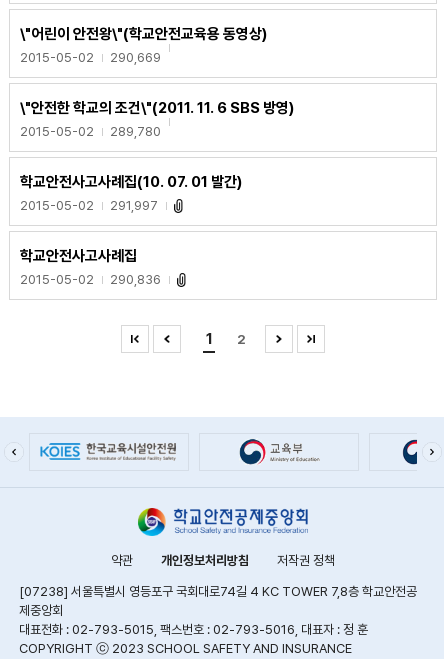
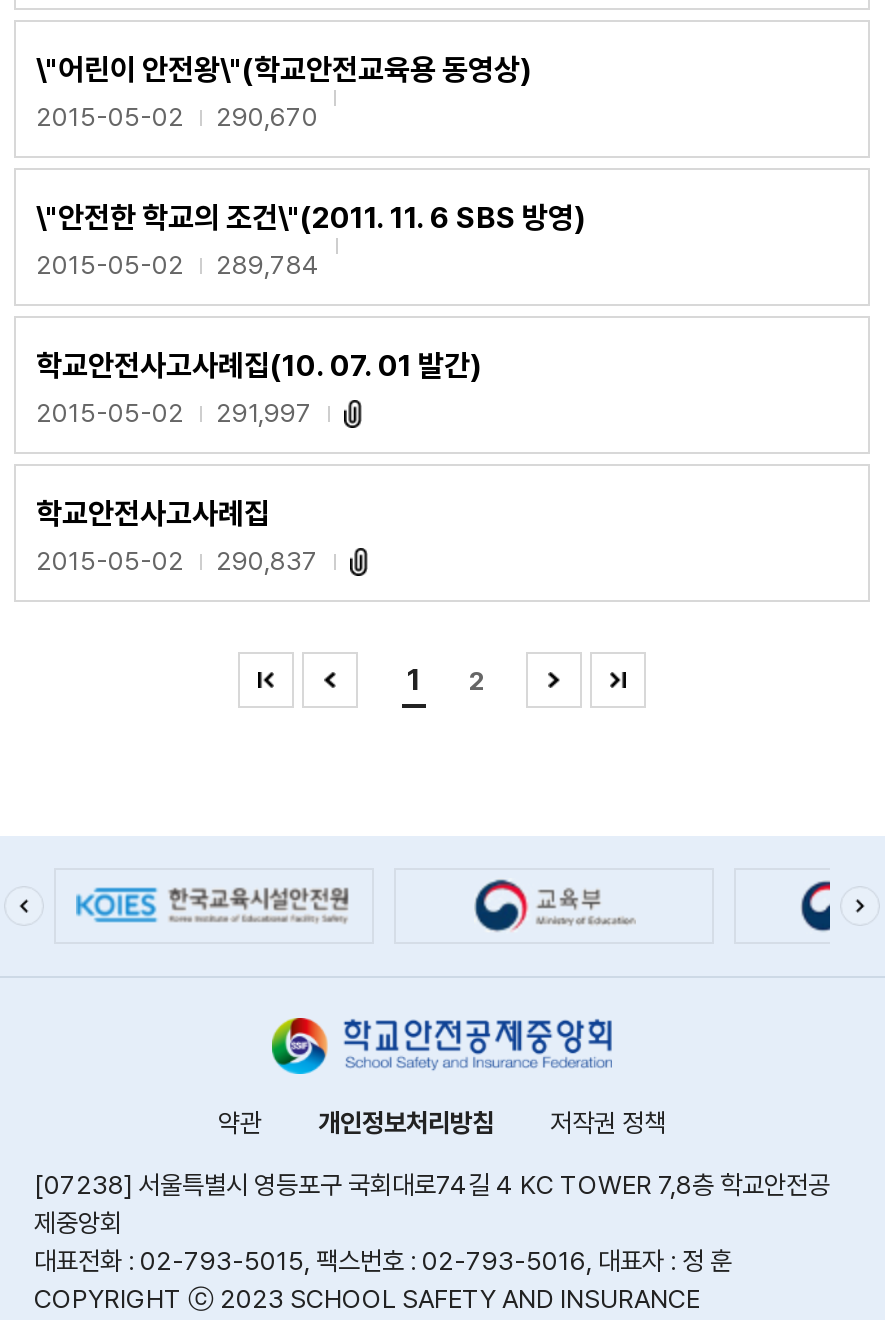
[20,50,161,65] 2015-05-02 290,669 -> [36,102,318,132] 2015-05-02 290,670
[20,124,161,139] 2015-05-02 289,780 -> [36,250,320,280] 2015-05-02 289,784
[20,272,161,287] 2015-05-02 290,836 -> [36,546,318,576] 2015-05-02 290,837

